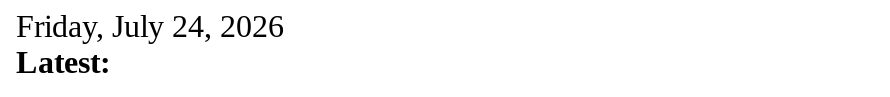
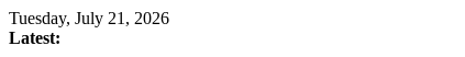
[16,9,284,43] Friday, July 24, 2026 -> [9,9,169,27] Tuesday, July 21, 2026

